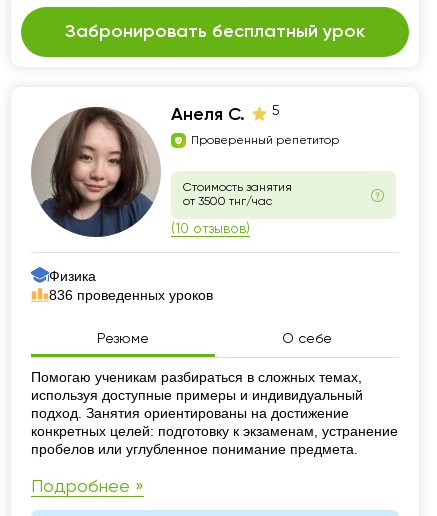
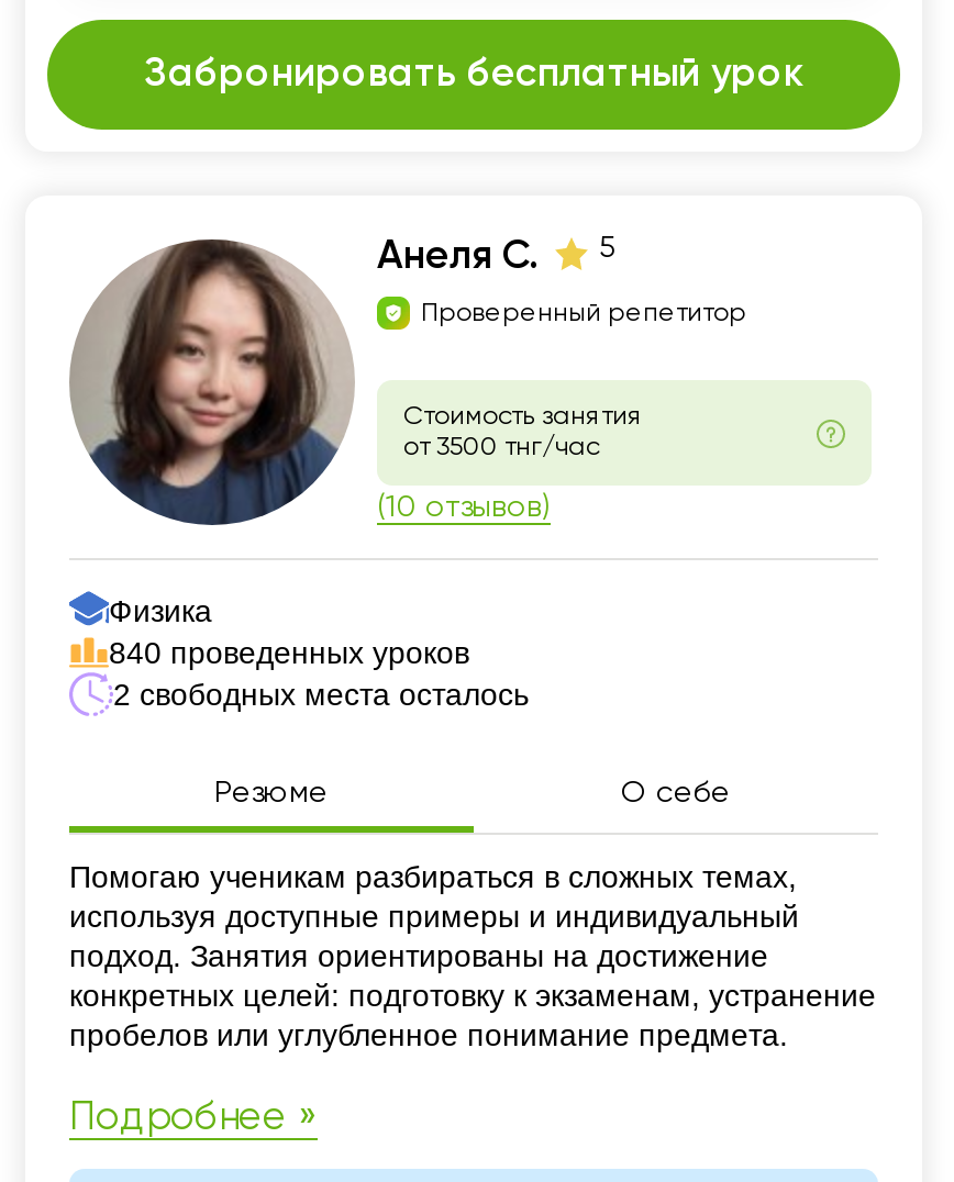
[49,287,213,303] 836 проведенных уроков -> [109,635,529,712] 840 проведенных уроков | 2 свободных места осталось

